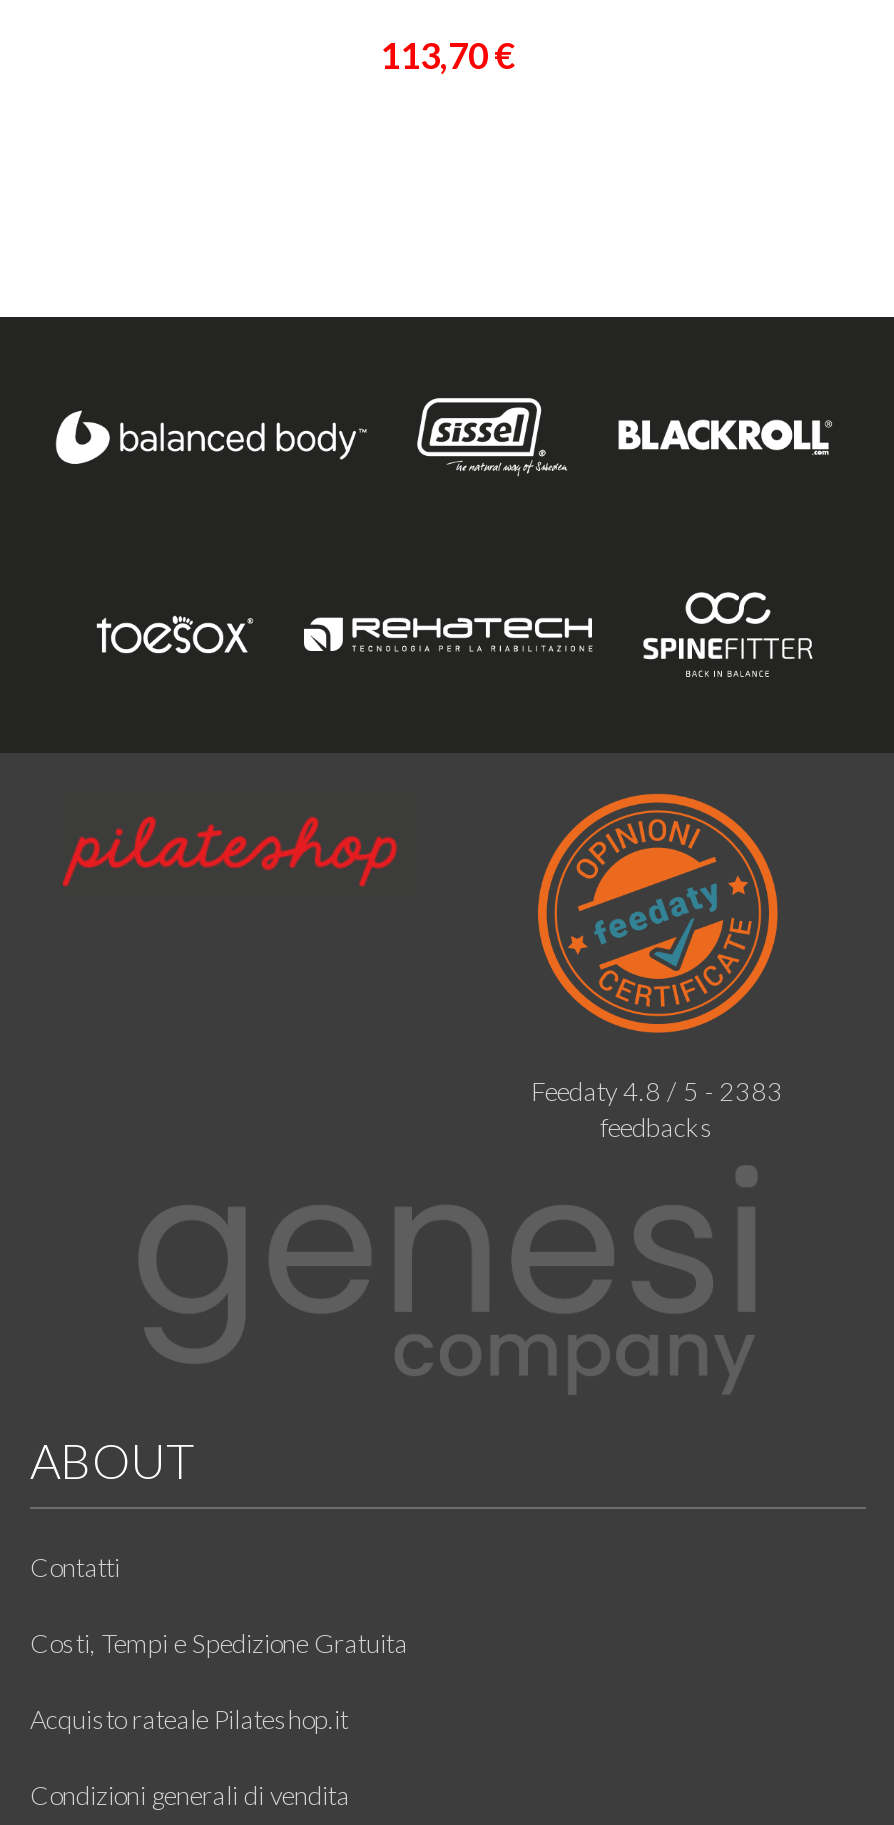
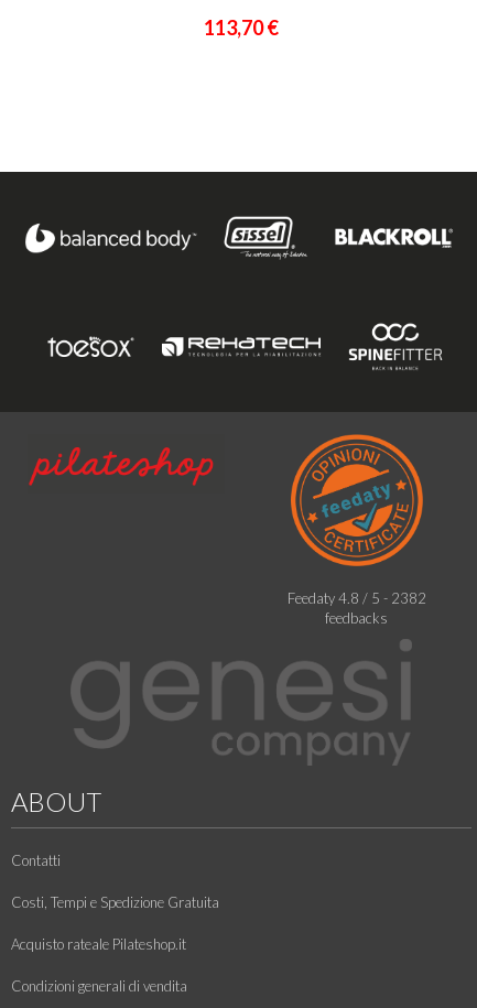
[531,1075,783,1107] Feedaty 4.8 / 5 - 2383 -> [287,589,426,607] Feedaty 4.8 / 5 - 2382

